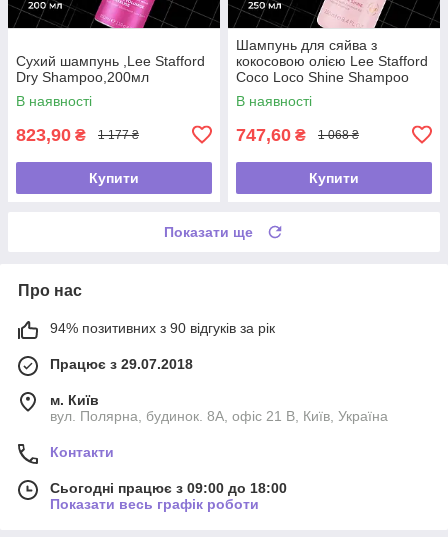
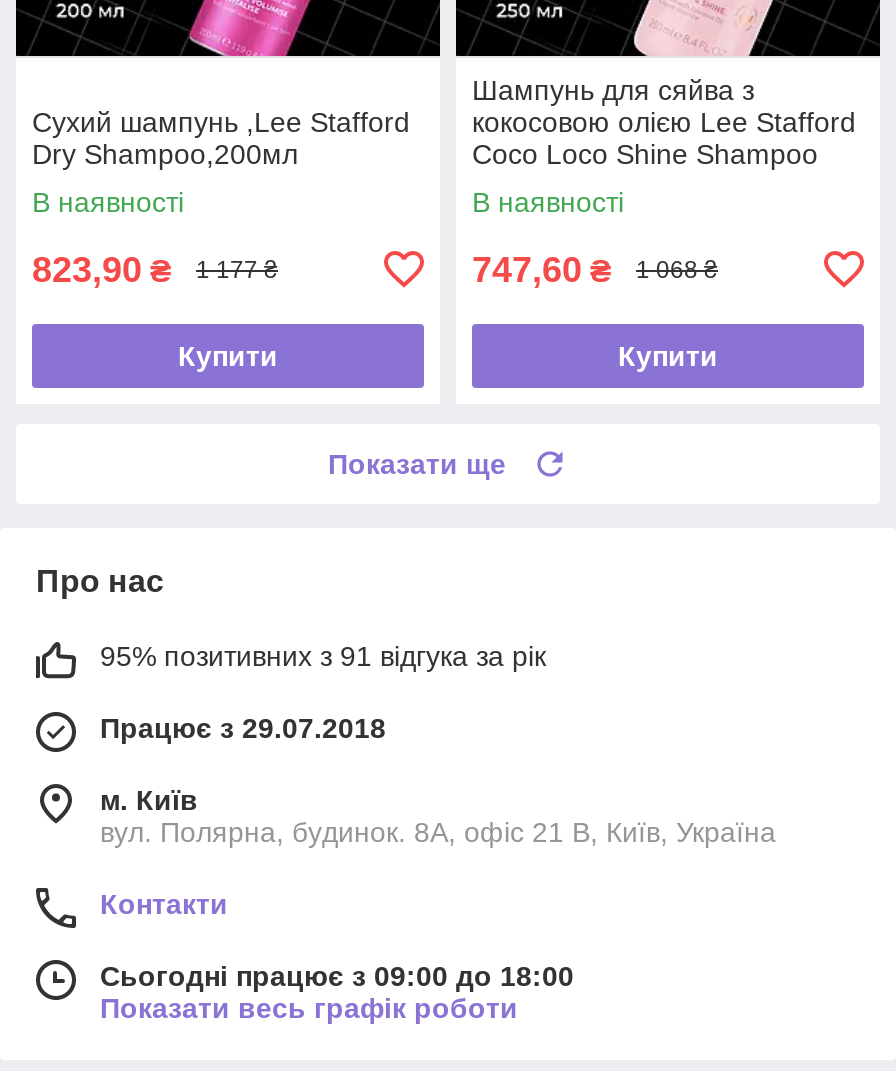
[50,320,275,336] 94% позитивних з 90 відгуків за рік -> [100,640,546,672] 95% позитивних з 91 відгука за рік

